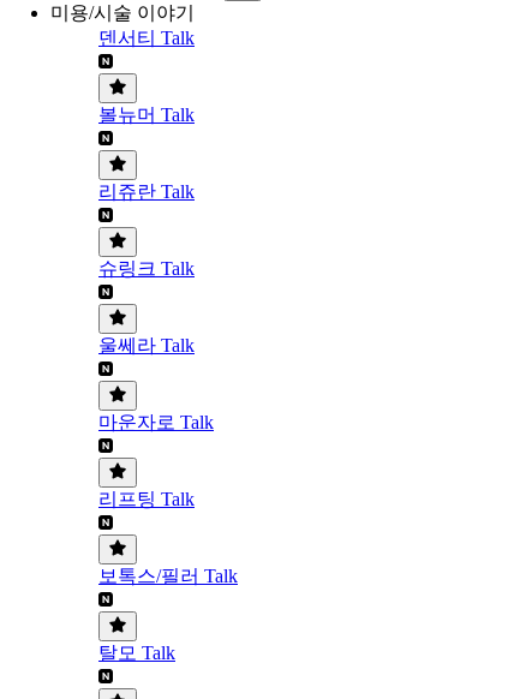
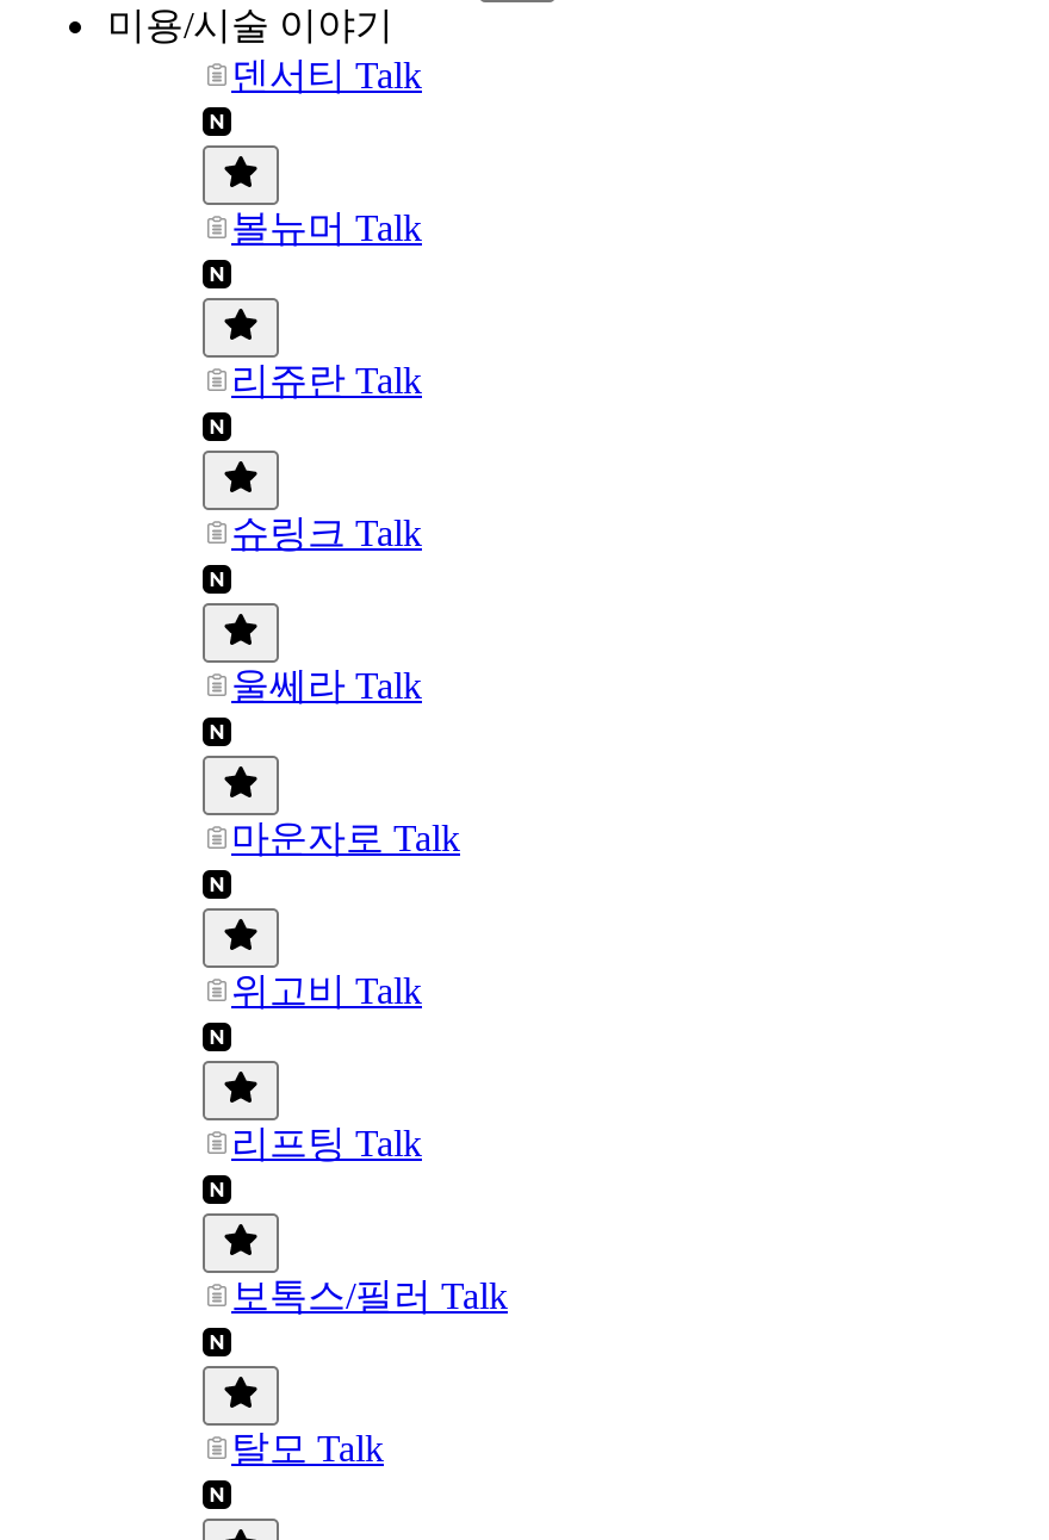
none -> [231,970,422,1011] 위고비 Talk

